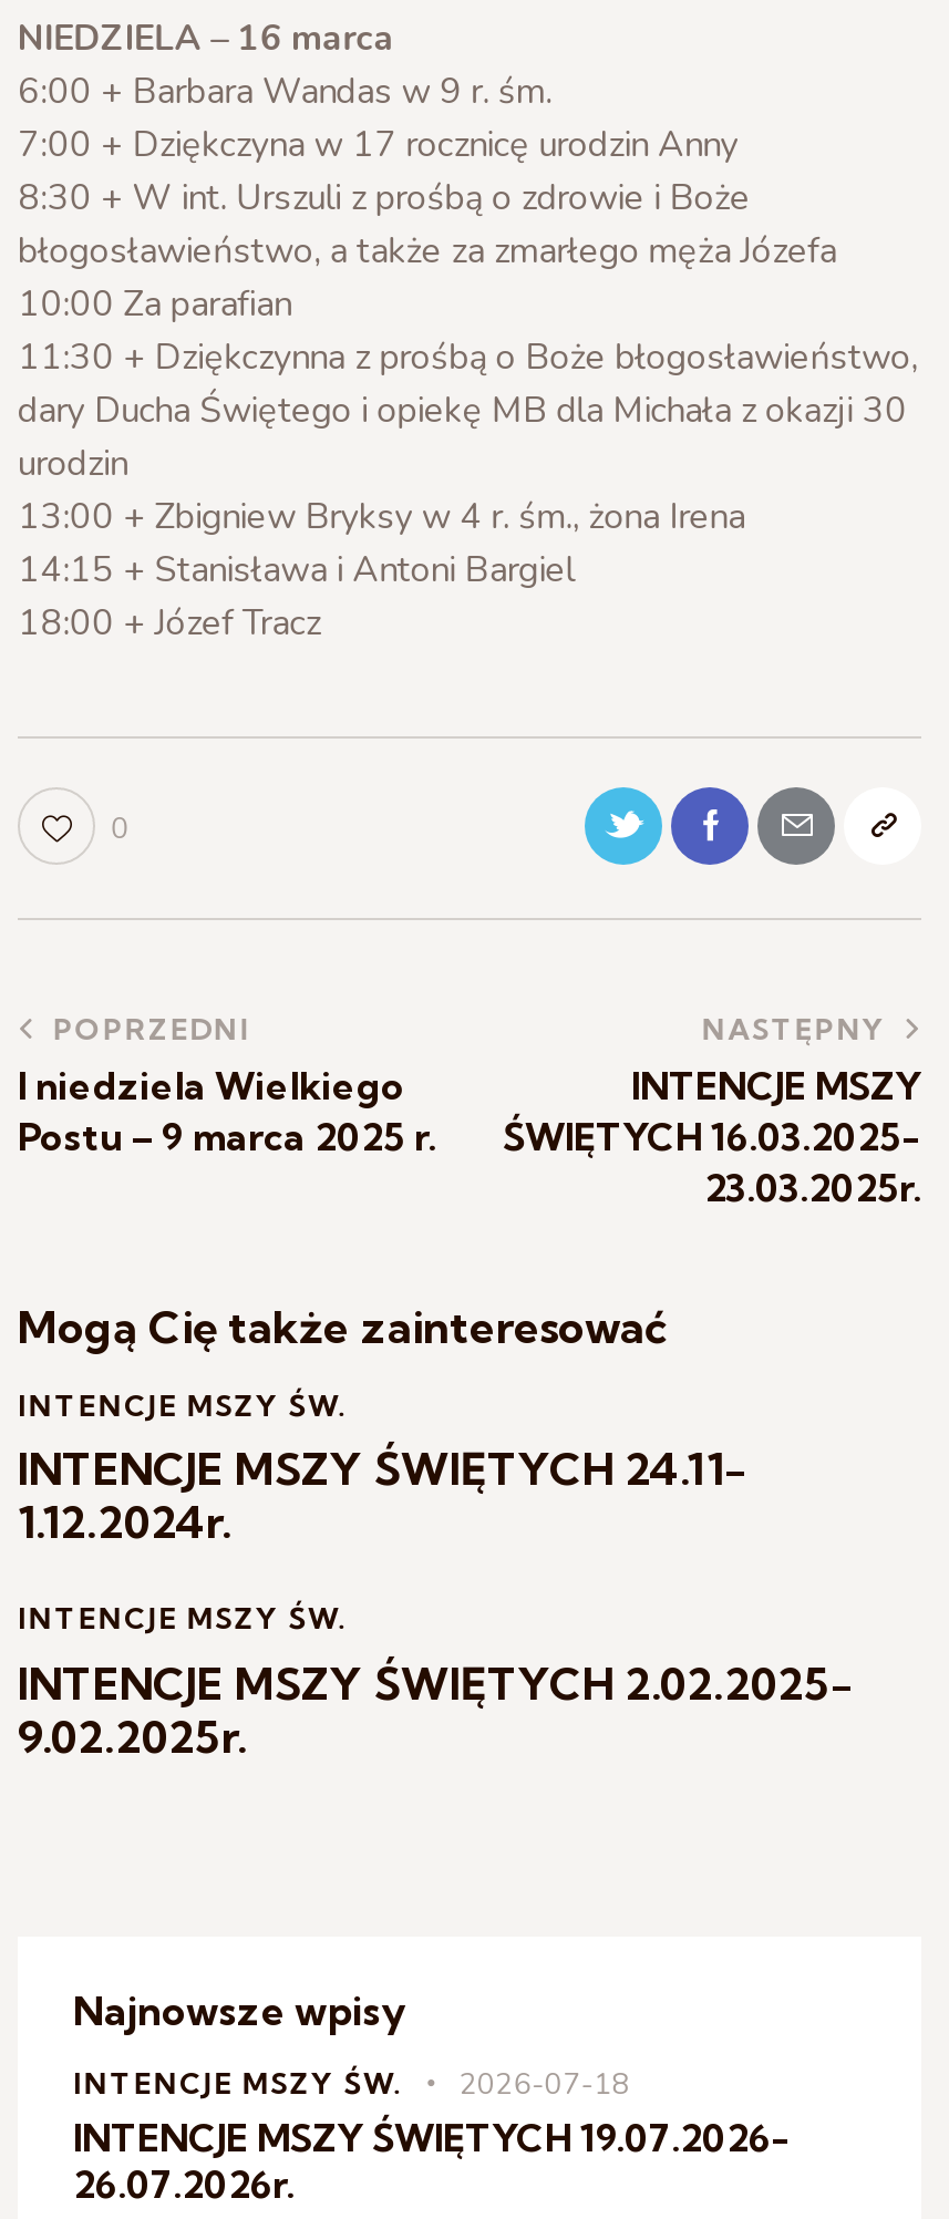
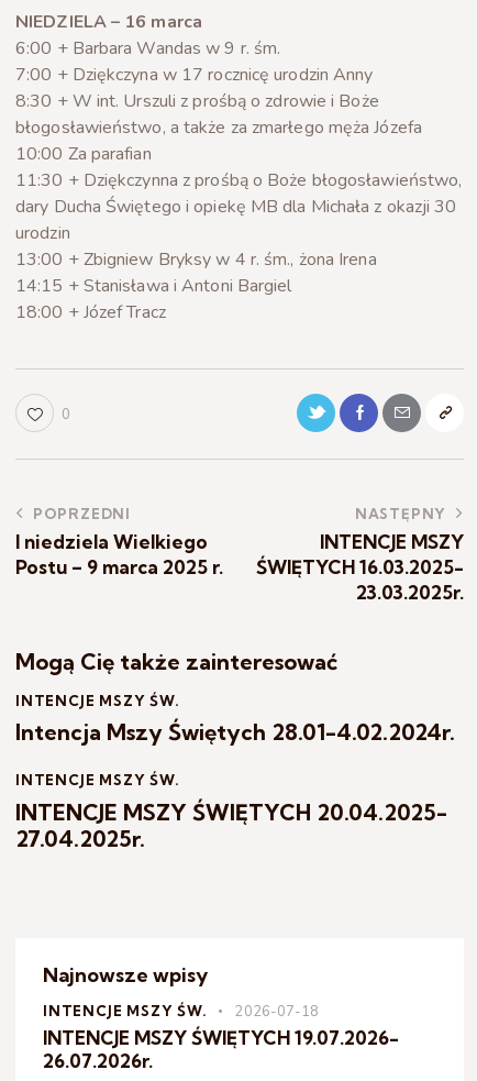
[18,1442,746,1550] INTENCJE MSZY ŚWIĘTYCH 24.11- | 1.12.2024r. -> [15,719,455,746] Intencja Mszy Świętych 28.01-4.02.2024r.
[18,1655,853,1764] INTENCJE MSZY ŚWIĘTYCH 2.02.2025- | 9.02.2025r. -> [15,798,447,852] INTENCJE MSZY ŚWIĘTYCH 20.04.2025- | 27.04.2025r.

